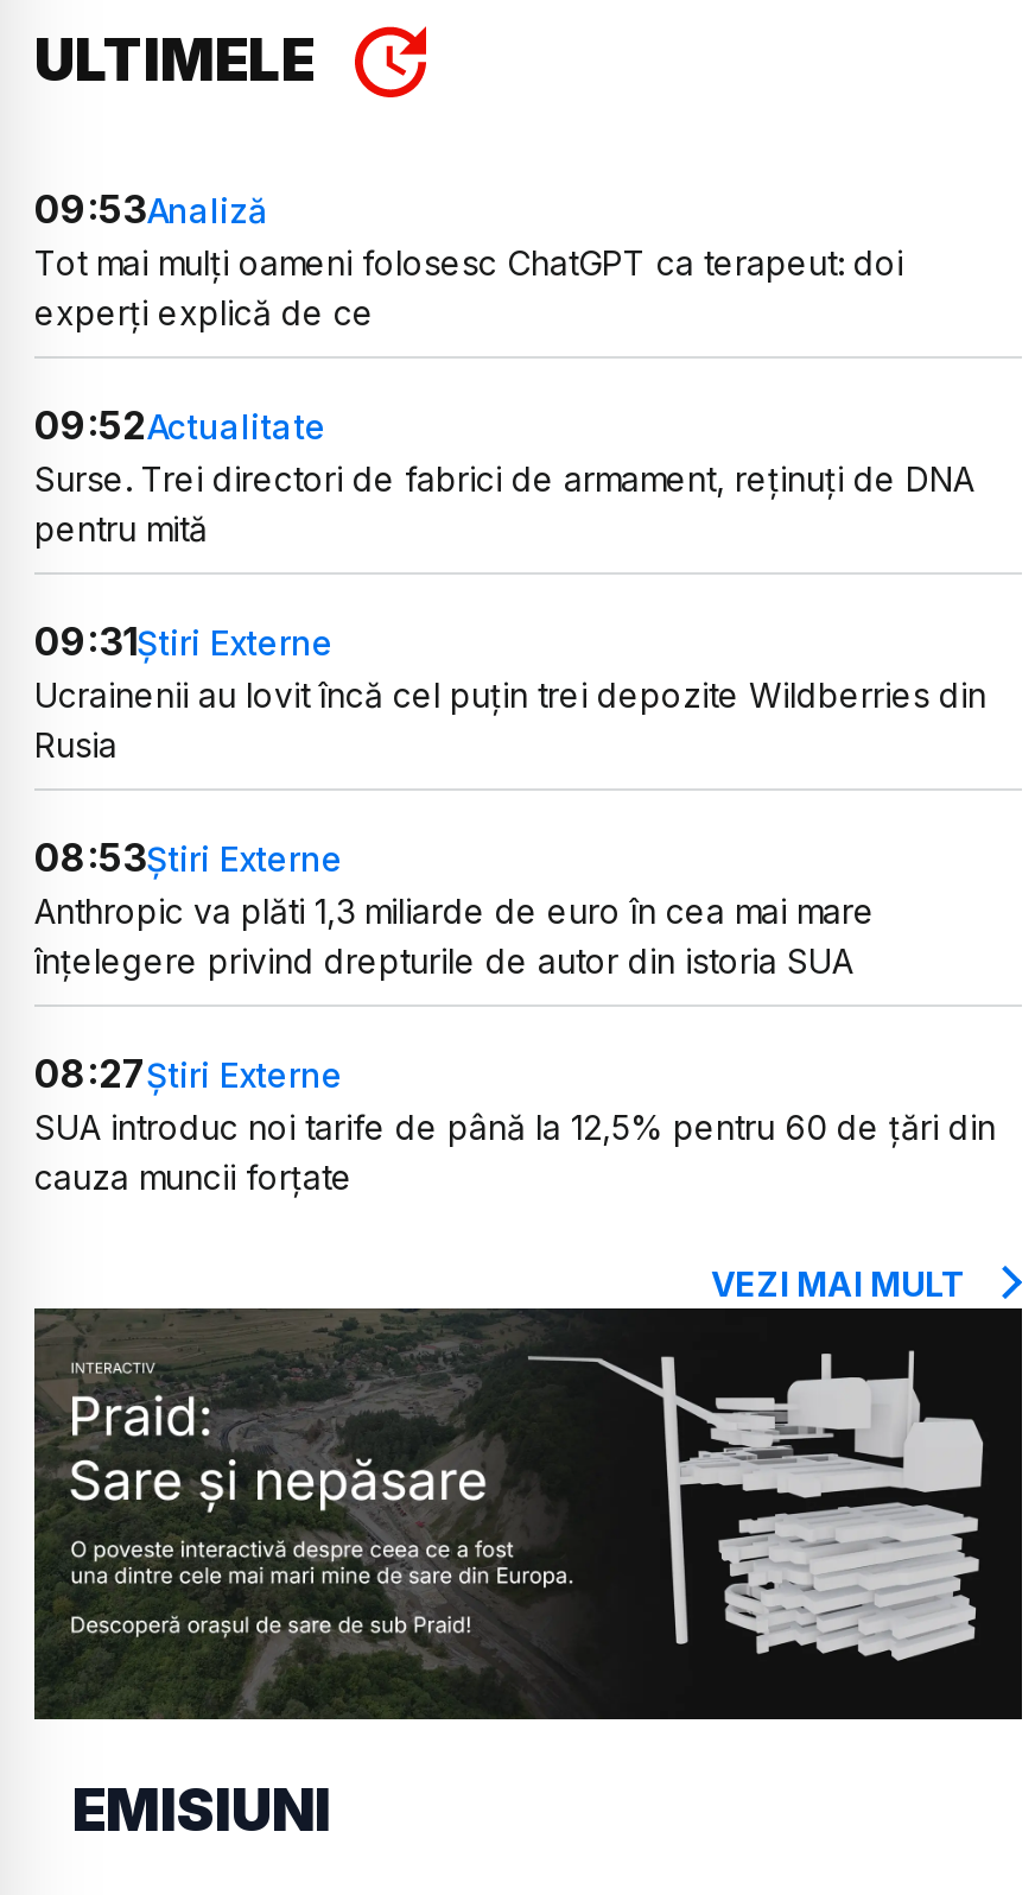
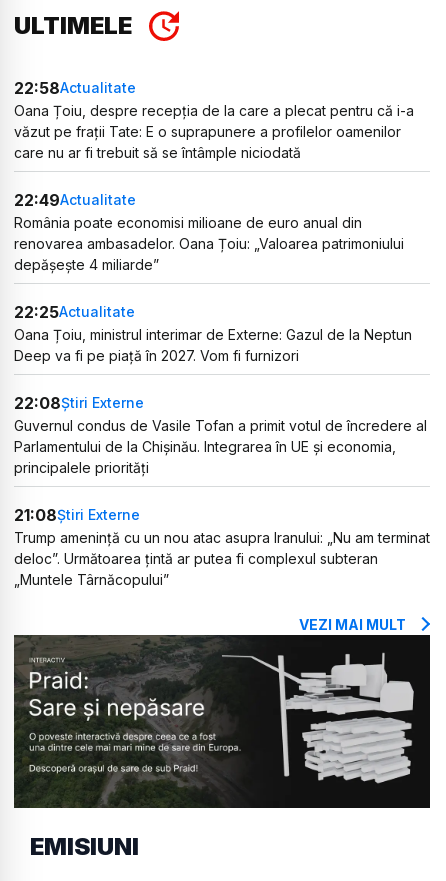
[34,186,903,333] 09:53Analiză | Tot mai mulți oameni folosesc ChatGPT ca terapeut: doi | experți explică de ce -> [14,78,414,161] 22:58Actualitate | Oana Țoiu, despre recepția de la care a plecat pentru că i-a | văzut pe frații Tate: E o suprapunere a profilelor oamenilor | care nu ar fi trebuit să se întâmple niciodată
[34,402,974,549] 09:52Actualitate | Surse. Trei directori de fabrici de armament, reținuți de DNA | pentru mită -> [14,190,404,273] 22:49Actualitate | România poate economisi milioane de euro anual din | renovarea ambasadelor. Oana Țoiu: „Valoarea patrimoniului | depășește 4 miliarde”
[34,618,986,765] 09:31Știri Externe | Ucrainenii au lovit încă cel puțin trei depozite Wildberries din | Rusia -> [14,302,412,364] 22:25Actualitate | Oana Țoiu, ministrul interimar de Externe: Gazul de la Neptun | Deep va fi pe piață în 2027. Vom fi furnizori
[34,834,875,981] 08:53Știri Externe | Anthropic va plăti 1,3 miliarde de euro în cea mai mare | înțelegere privind drepturile de autor din istoria SUA -> [14,393,427,476] 22:08Știri Externe | Guvernul condus de Vasile Tofan a primit votul de încredere al | Parlamentului de la Chișinău. Integrarea în UE și economia, | principalele priorități
[34,1050,996,1198] 08:27Știri Externe | SUA introduc noi tarife de până la 12,5% pentru 60 de țări din | cauza muncii forțate -> [14,505,430,588] 21:08Știri Externe | Trump amenință cu un nou atac asupra Iranului: „Nu am terminat | deloc”. Următoarea țintă ar putea fi complexul subteran | „Muntele Târnăcopului”

